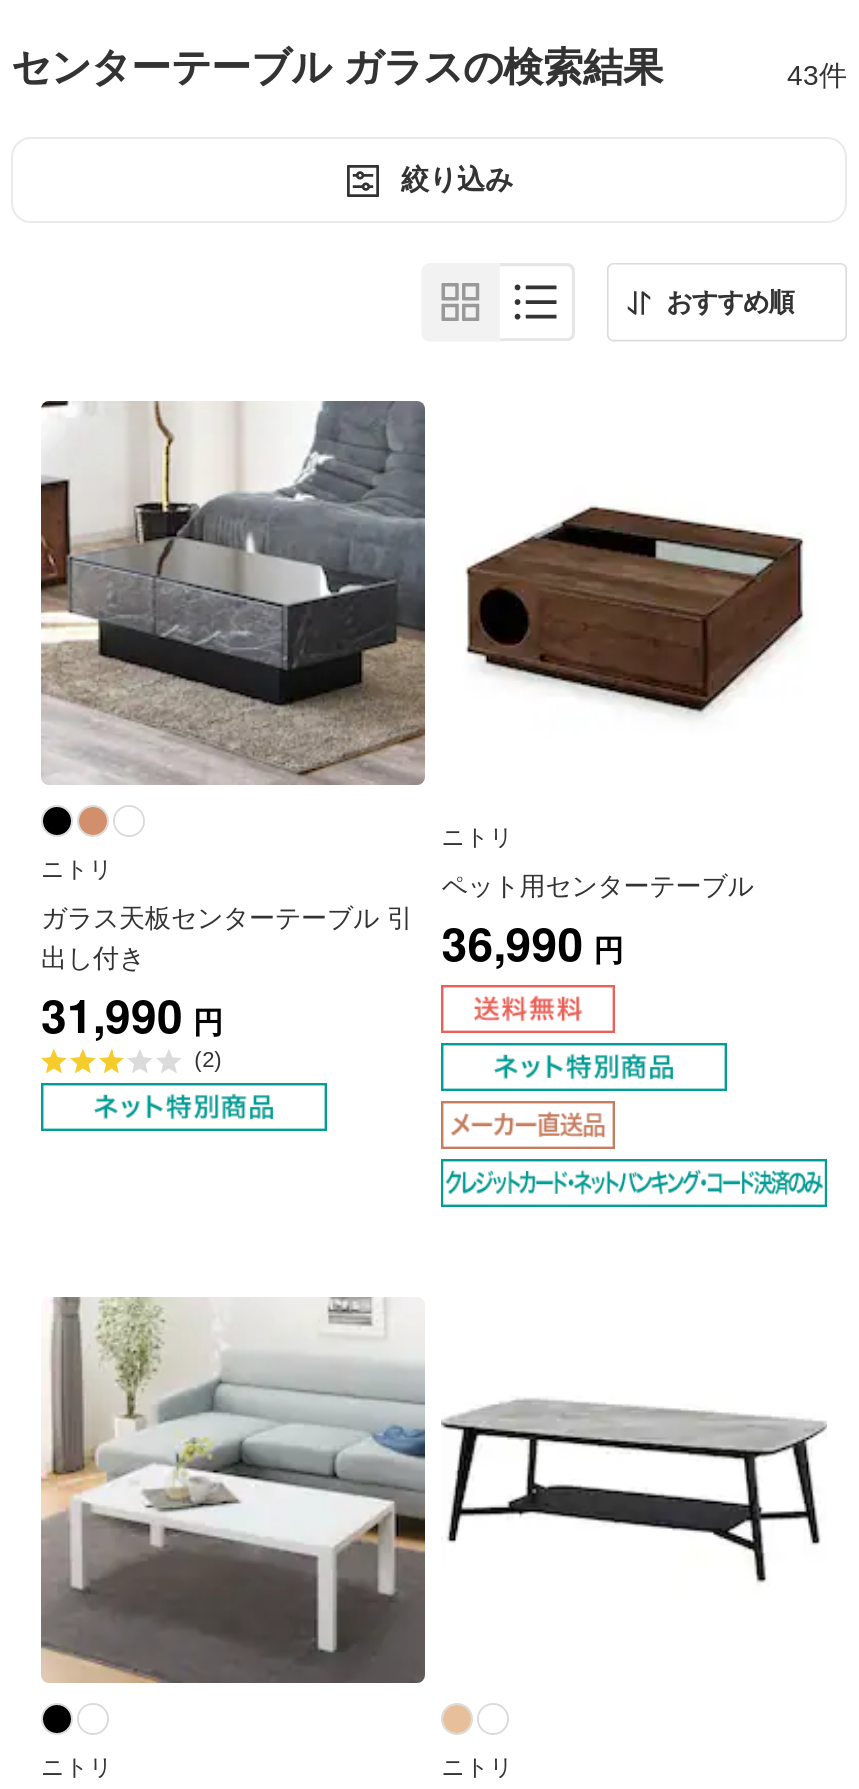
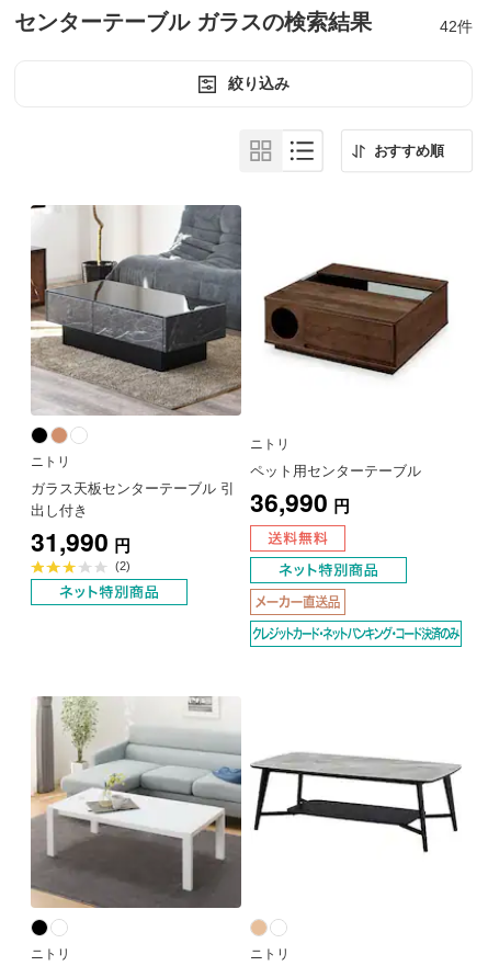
[787,59,847,91] 43件 -> [440,18,473,35] 42件

